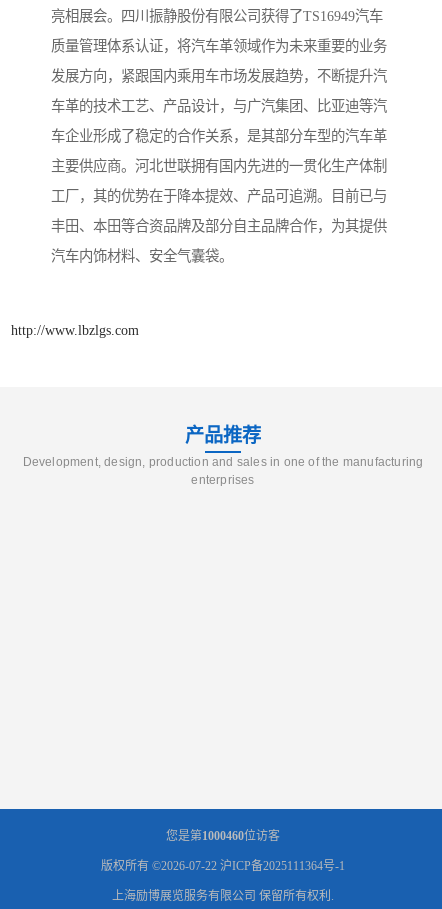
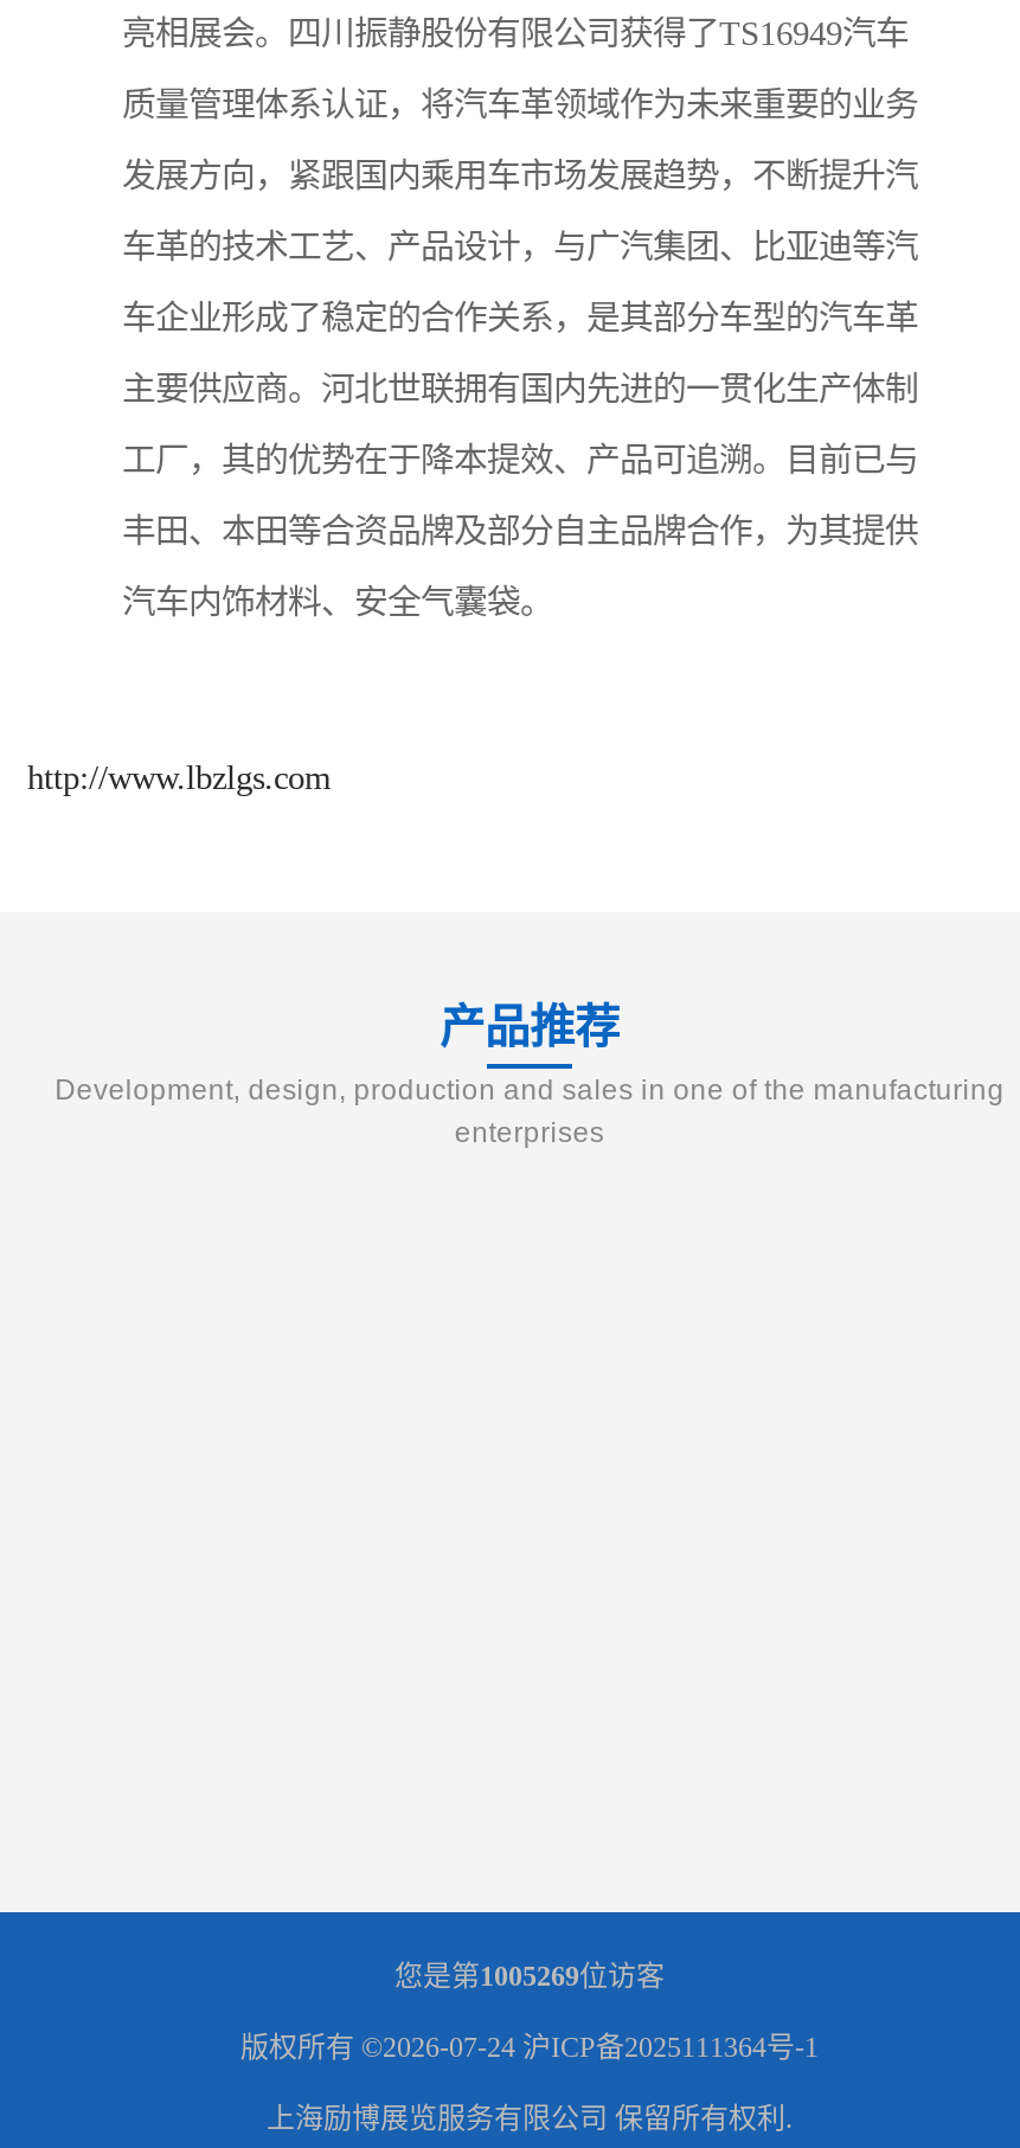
[166,829,280,843] 您是第1000460位访客 -> [394,1959,665,1993] 您是第1005269位访客
[101,859,345,873] 版权所有 ©2026-07-22沪ICP备2025111364号-1 -> [240,2030,819,2064] 版权所有 ©2026-07-24沪ICP备2025111364号-1

